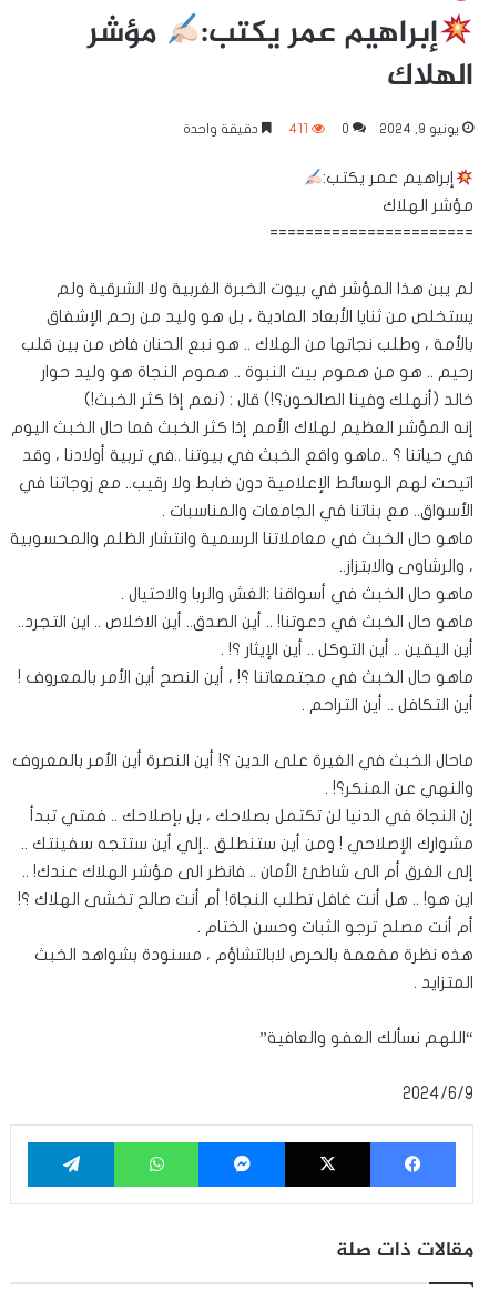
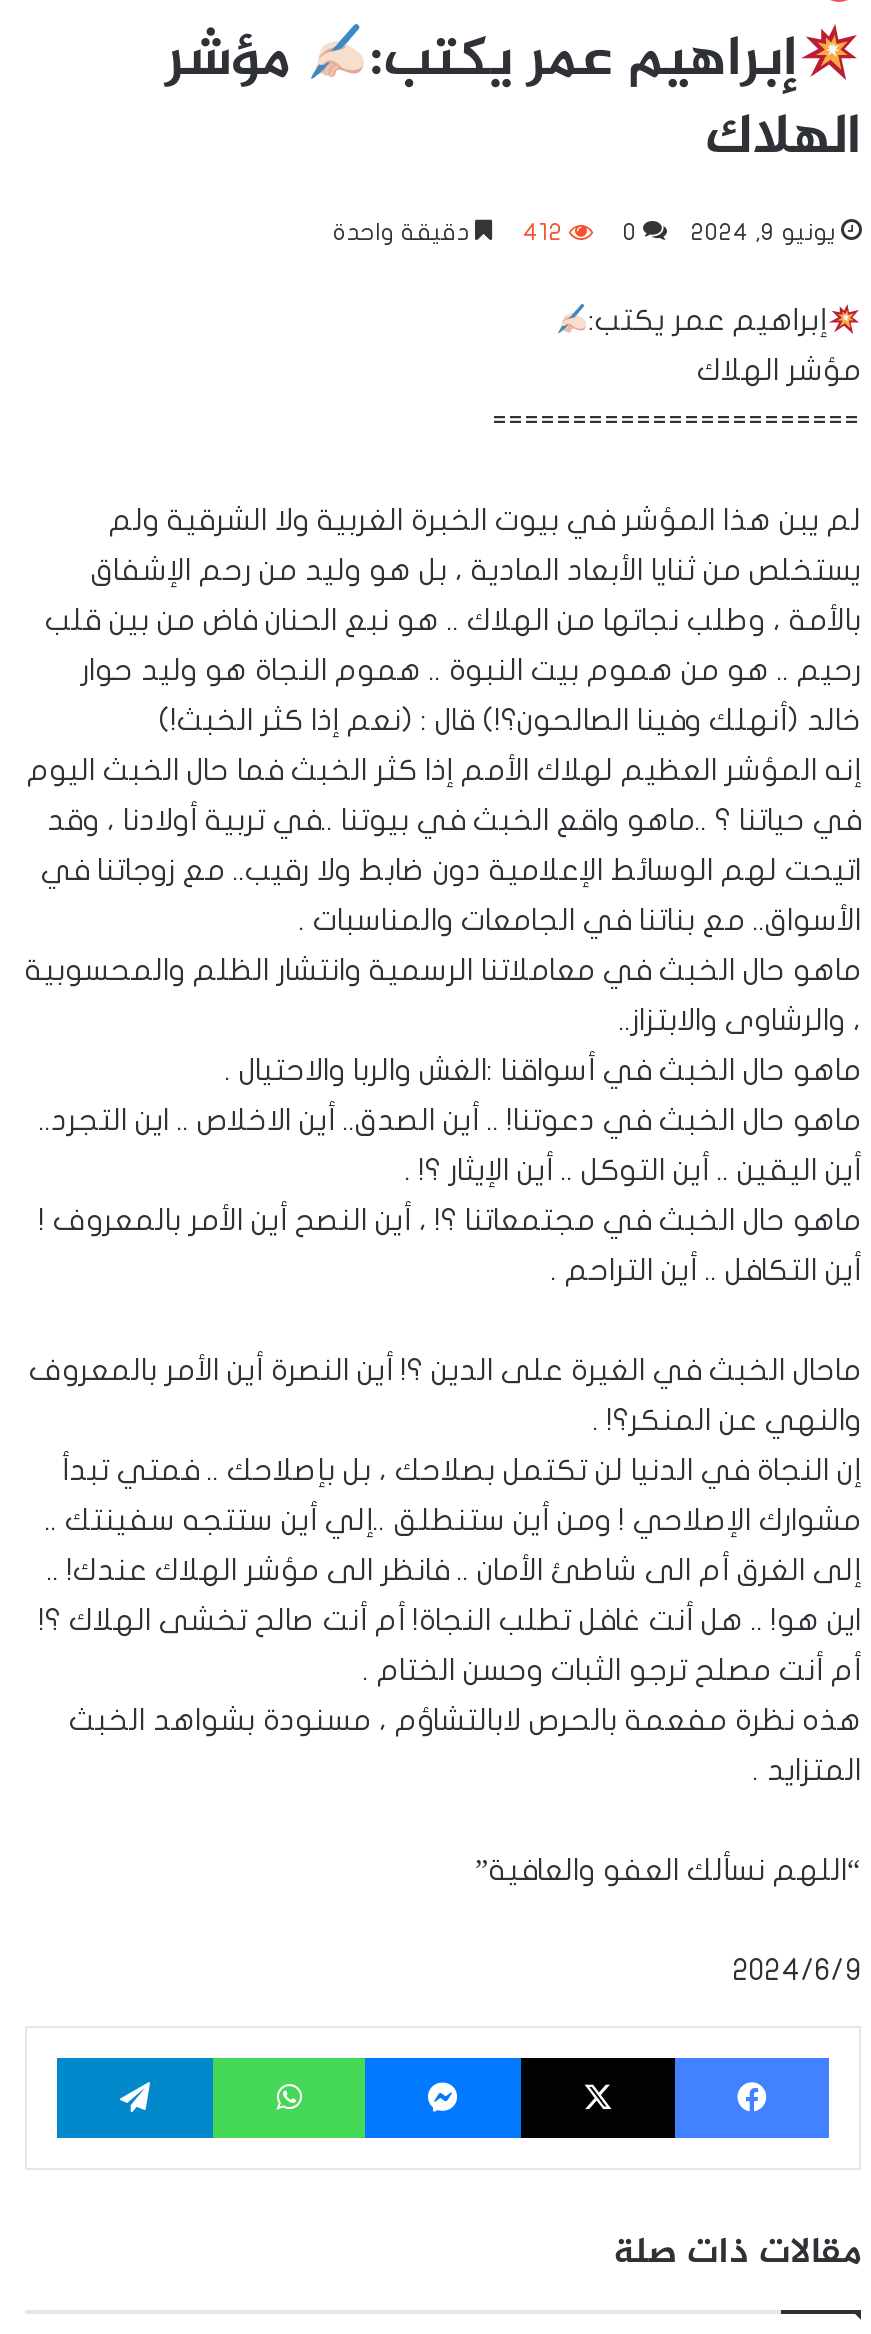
[183,122,308,135] 411 دقيقة واحدة -> [333,220,563,244] 412 دقيقة واحدة

